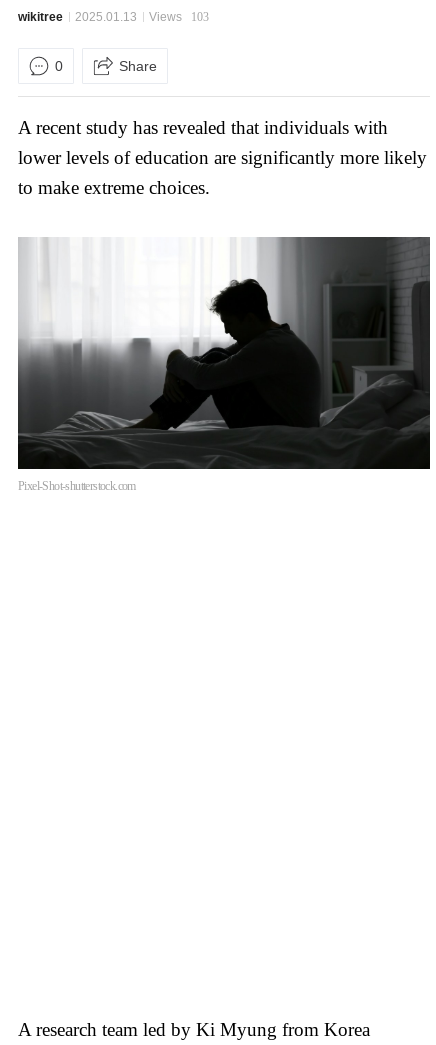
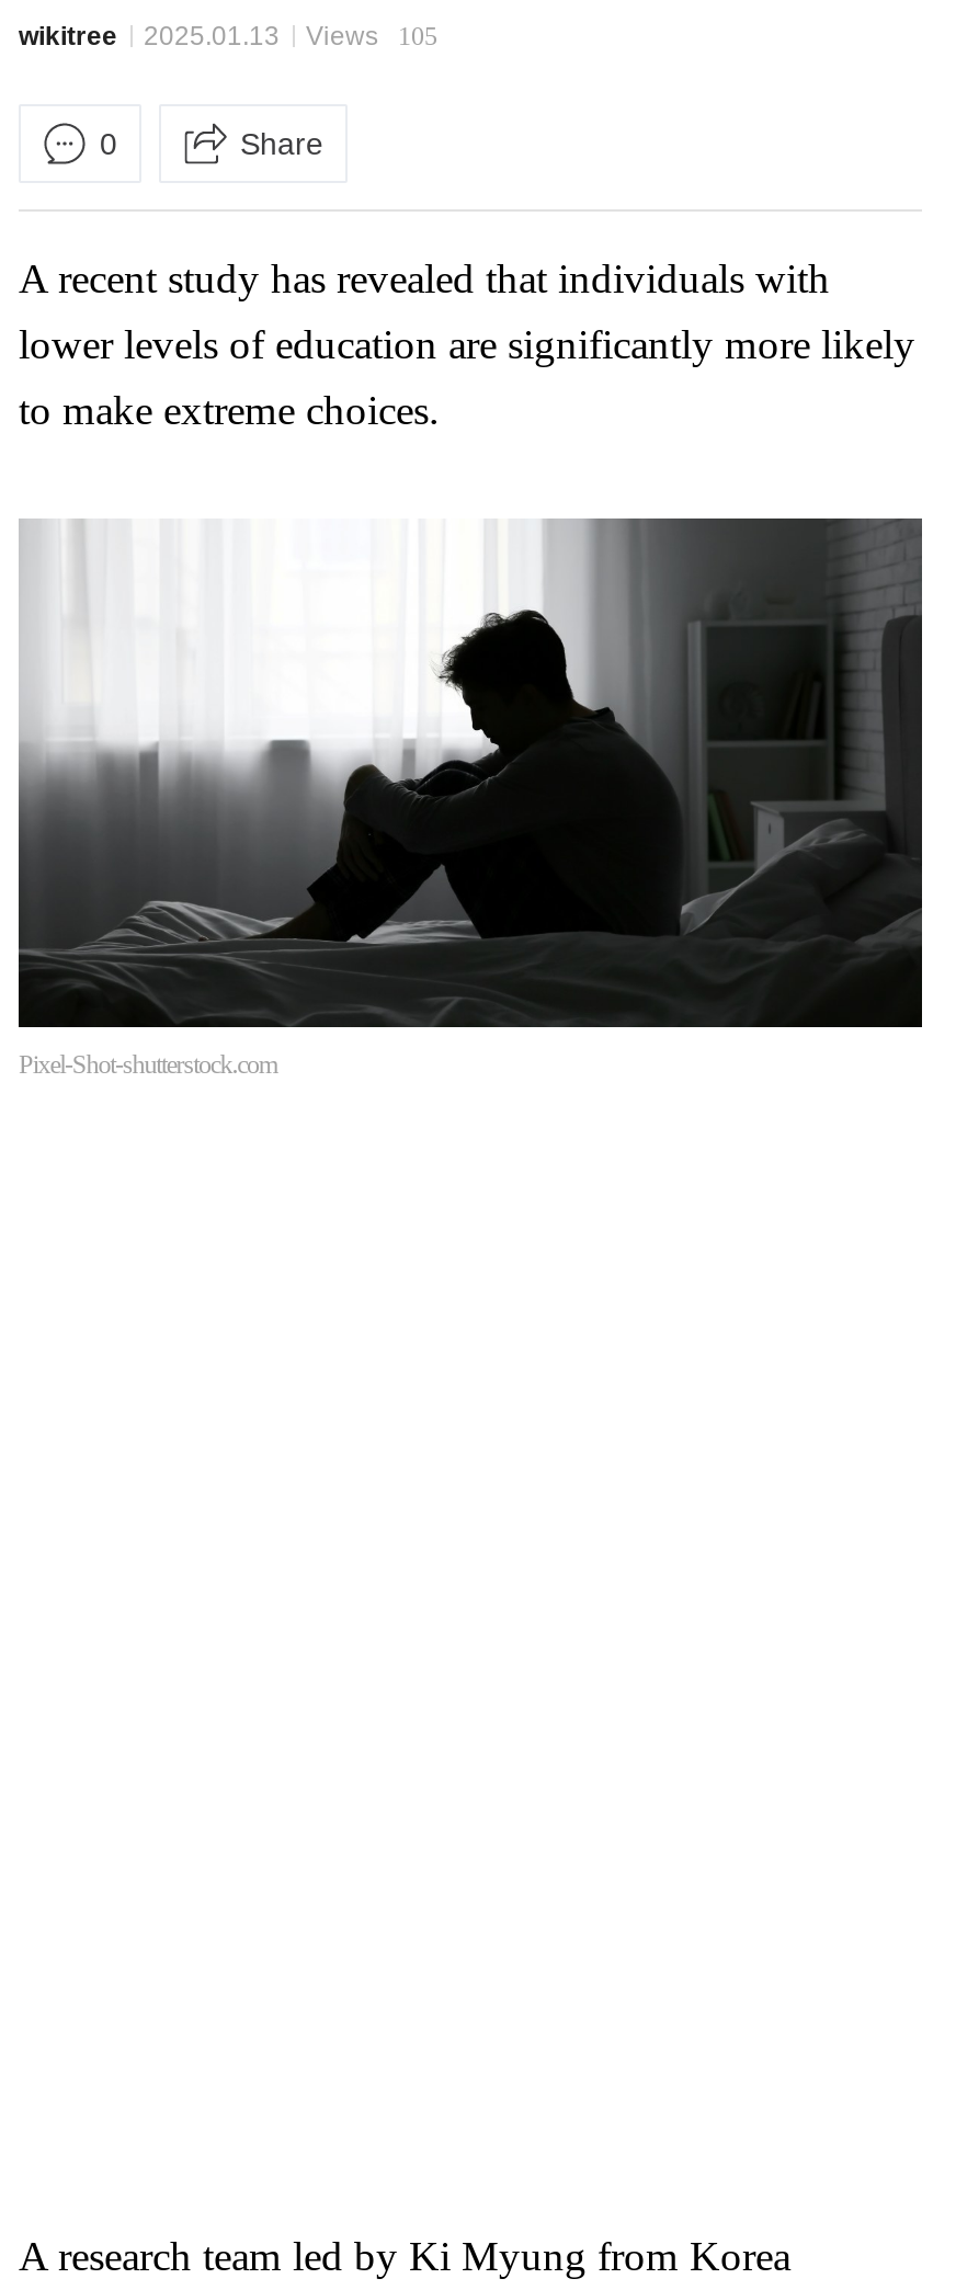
[18,10,209,24] wikitree 2025.01.13 Views 103 -> [19,21,437,52] wikitree 2025.01.13 Views 105

